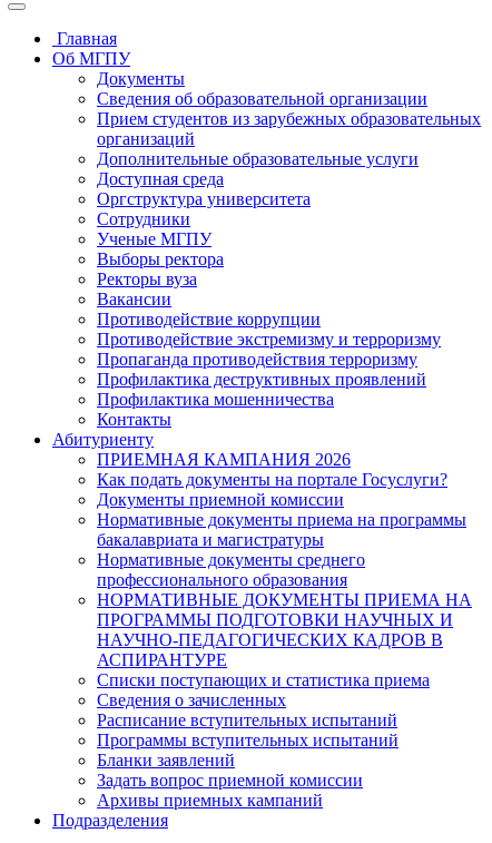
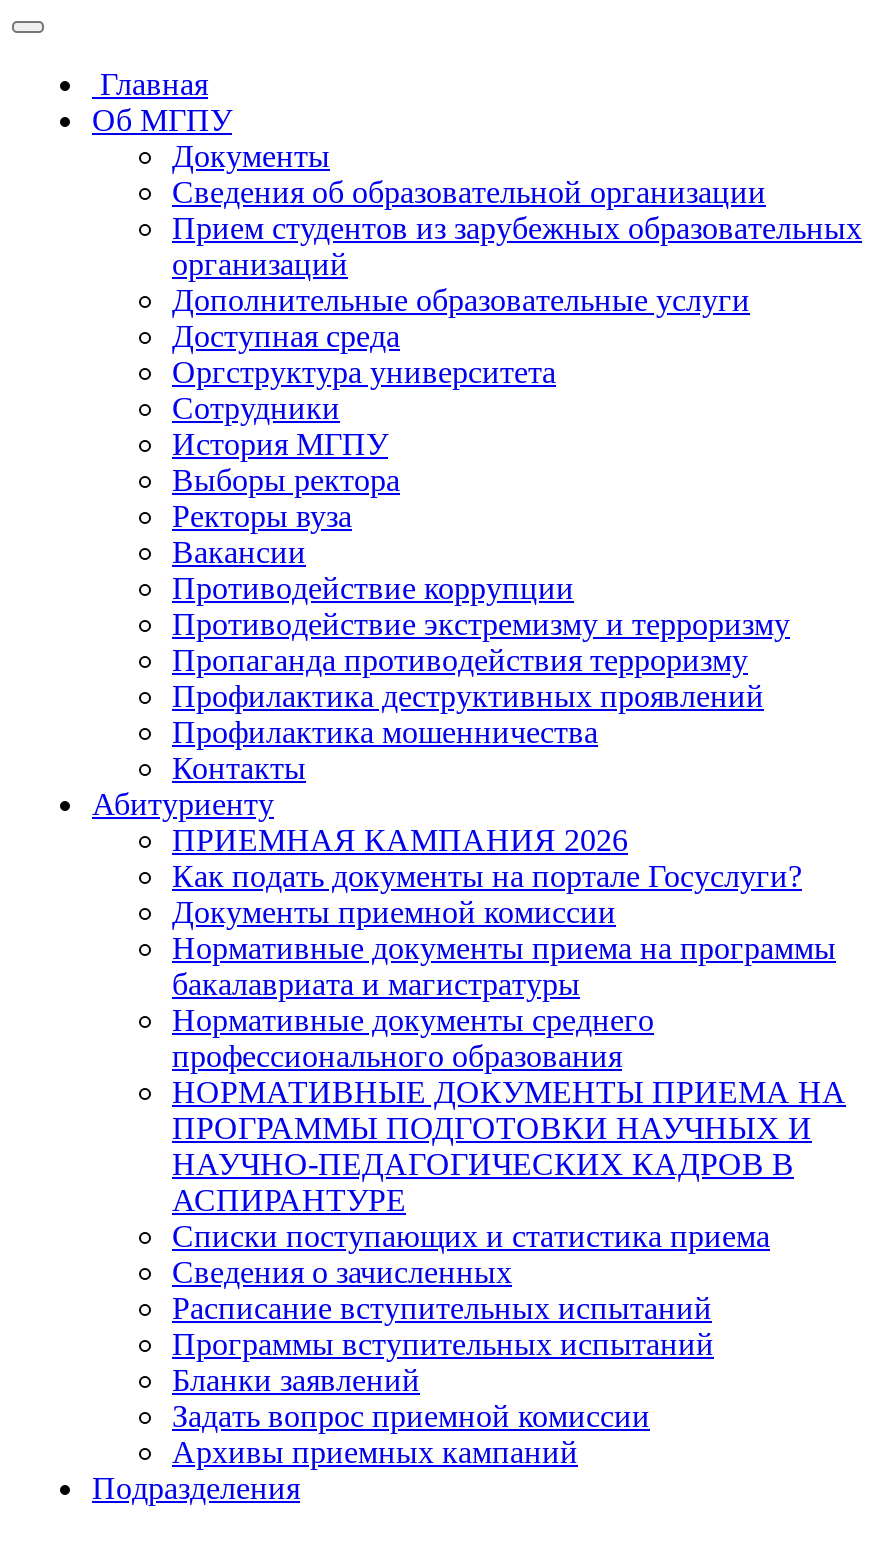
[97,229,211,248] Ученые МГПУ -> [172,427,388,461] История МГПУ

